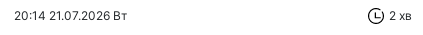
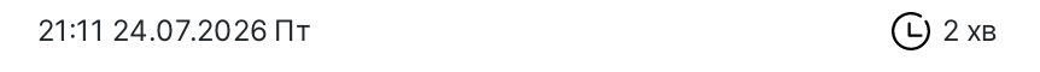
[14,8,127,23] 20:14 21.07.2026 Вт -> [37,12,310,48] 21:11 24.07.2026 Пт

